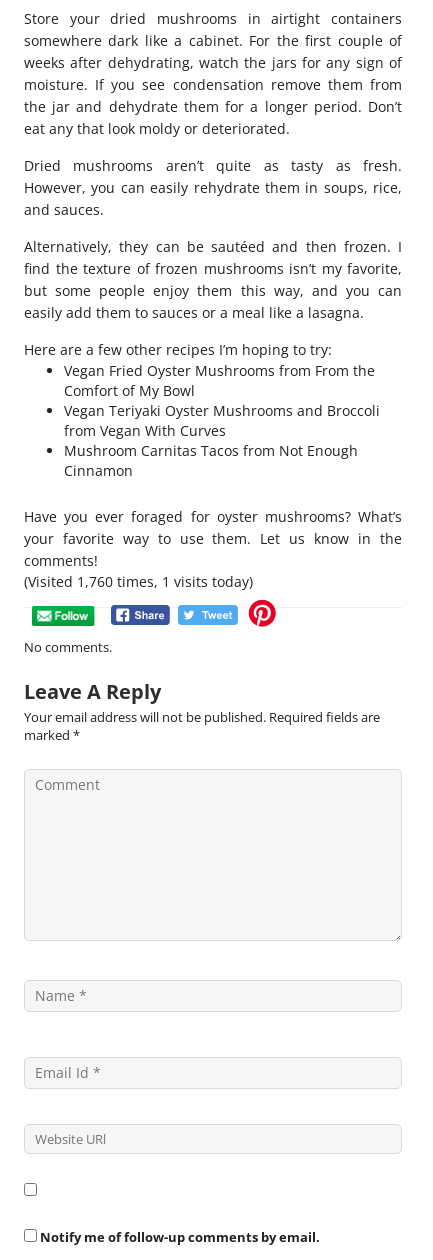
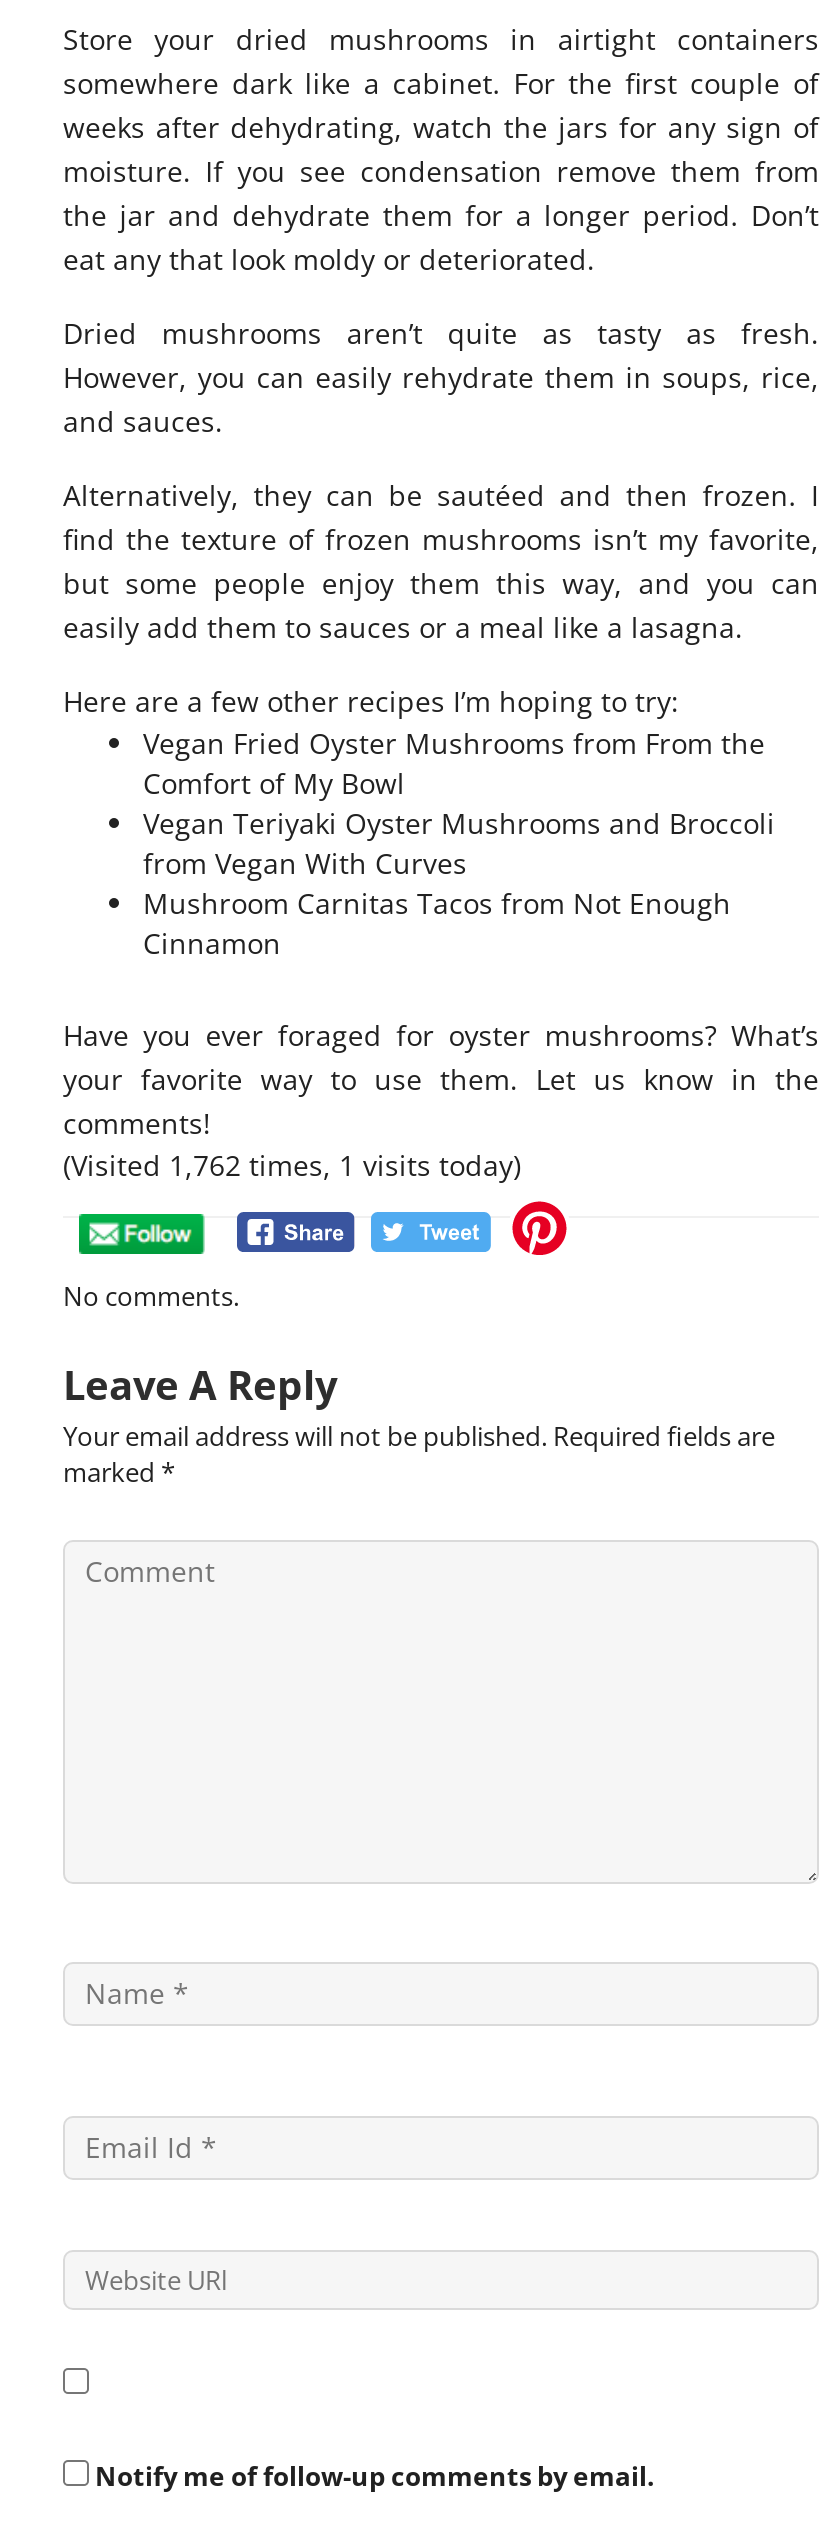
[24,572,253,591] (Visited 1,760 times, 1 visits today) -> [63,1145,521,1183] (Visited 1,762 times, 1 visits today)

